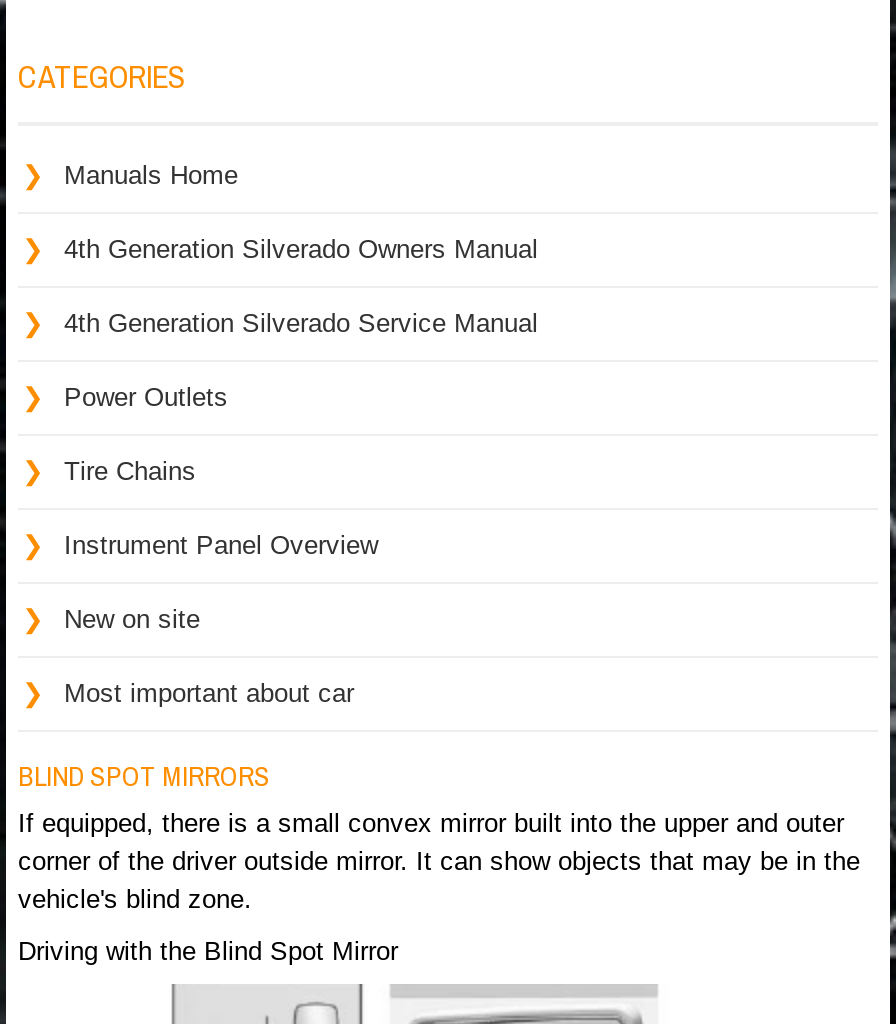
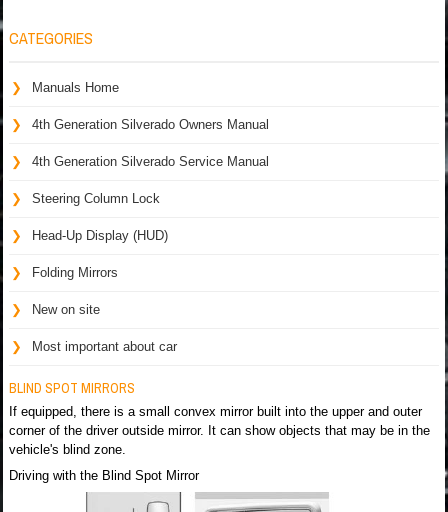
[64,382,228,412] Power Outlets -> [32,191,160,206] Steering Column Lock
[64,456,196,486] Tire Chains -> [32,228,168,243] Head-Up Display (HUD)
[64,530,378,560] Instrument Panel Overview -> [32,265,118,280] Folding Mirrors

